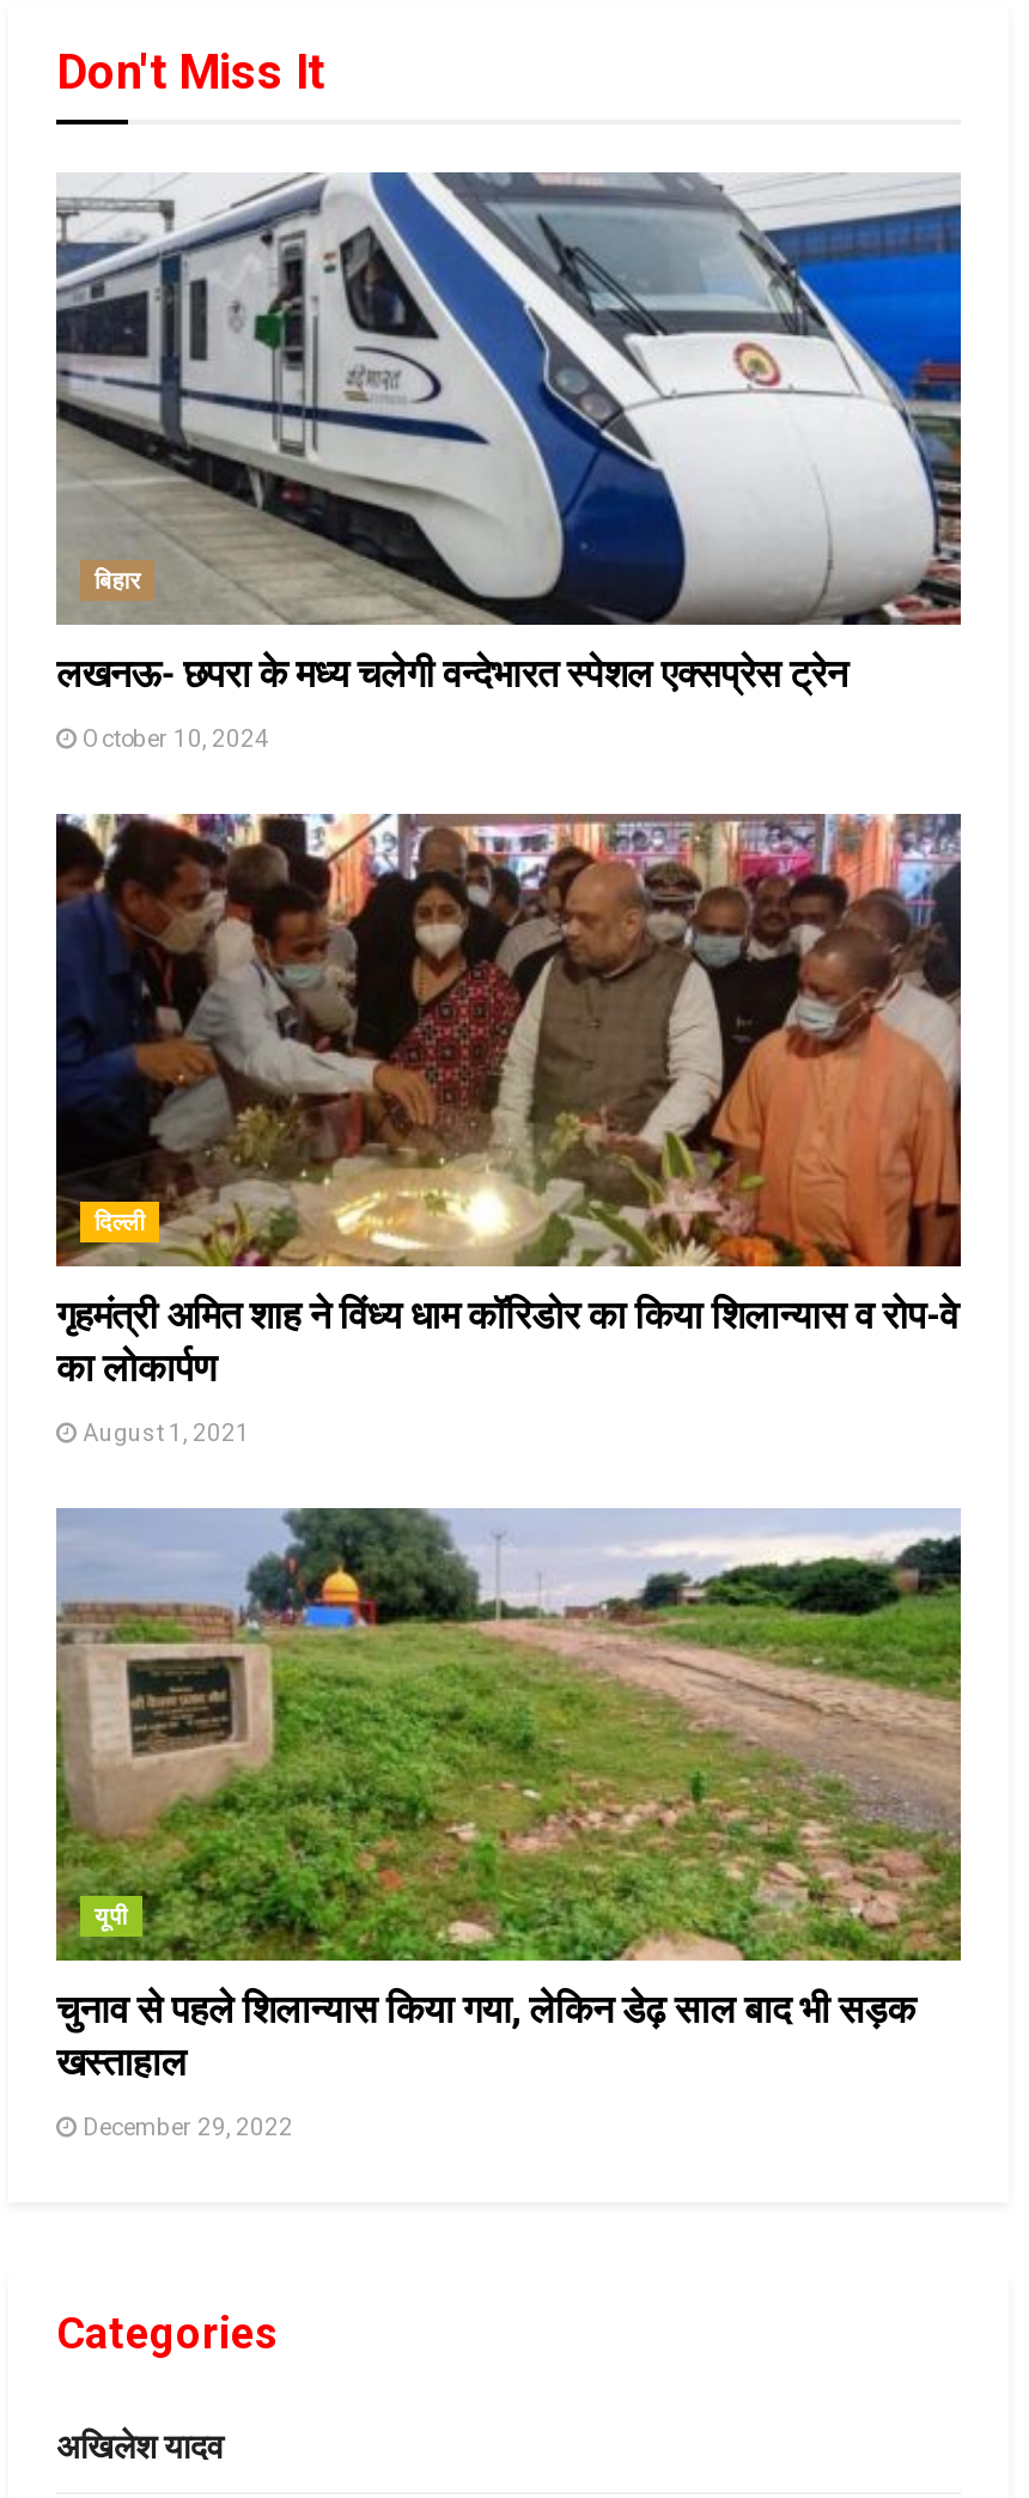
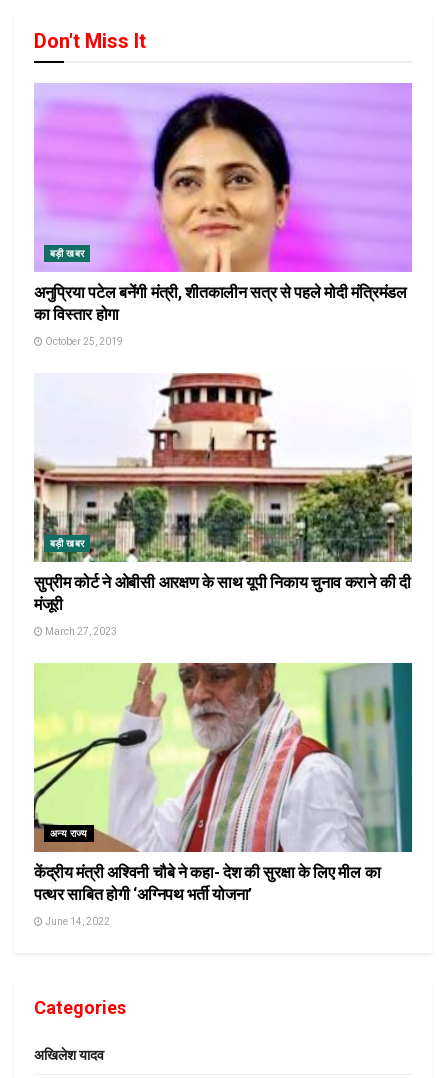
[54,170,963,594] [image] | बिहार -> [34,83,412,273] [image] | बड़ी खबर
[56,651,847,697] लखनऊ- छपरा के मध्य चलेगी वन्देभारत स्पेशल एक्सप्रेस ट्रेन -> [34,283,407,324] अनुप्रिया पटेल बनेंगी मंत्री, शीतकालीन सत्र से पहले मोदी मंत्रिमंडल | का विस्तार होगा
[78,725,269,752] October 10, 2024 -> [43,336,123,347] October 25, 2019
[54,812,963,1269] [image] | दिल्ली -> [33,373,412,549] [image] | बड़ी खबर
[56,1293,958,1391] गृहमंत्री अमित शाह ने विंध्य धाम कॉरिडोर का किया शिलान्यास व रोप-वे | का लोकार्पण -> [34,573,411,614] सुप्रीम कोर्ट ने ओबीसी आरक्षण के साथ यूपी निकाय चुनाव कराने की दी | मंजूरी
[78,1420,250,1446] August 1, 2021 -> [43,626,117,637] March 27, 2023
[54,1506,963,1963] [image] | यूपी -> [34,662,413,852] [image] | अन्य राज्य
[56,1987,915,2085] चुनाव से पहले शिलान्यास किया गया, लेकिन डेढ़ साल बाद भी सड़क | खस्ताहाल -> [34,863,380,904] केंद्रीय मंत्री अश्विनी चौबे ने कहा- देश की सुरक्षा के लिए मील का | पत्थर साबित होगी ‘अग्निपथ भर्ती योजना’
[78,2114,293,2140] December 29, 2022 -> [43,916,110,927] June 14, 2022

